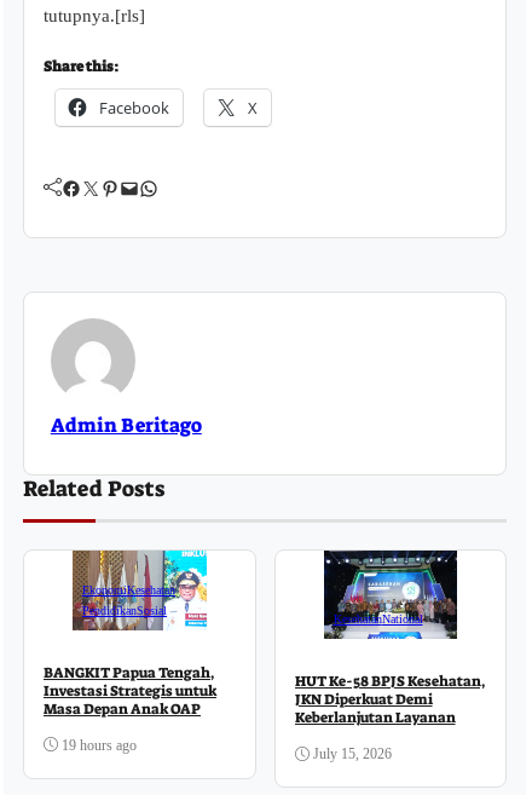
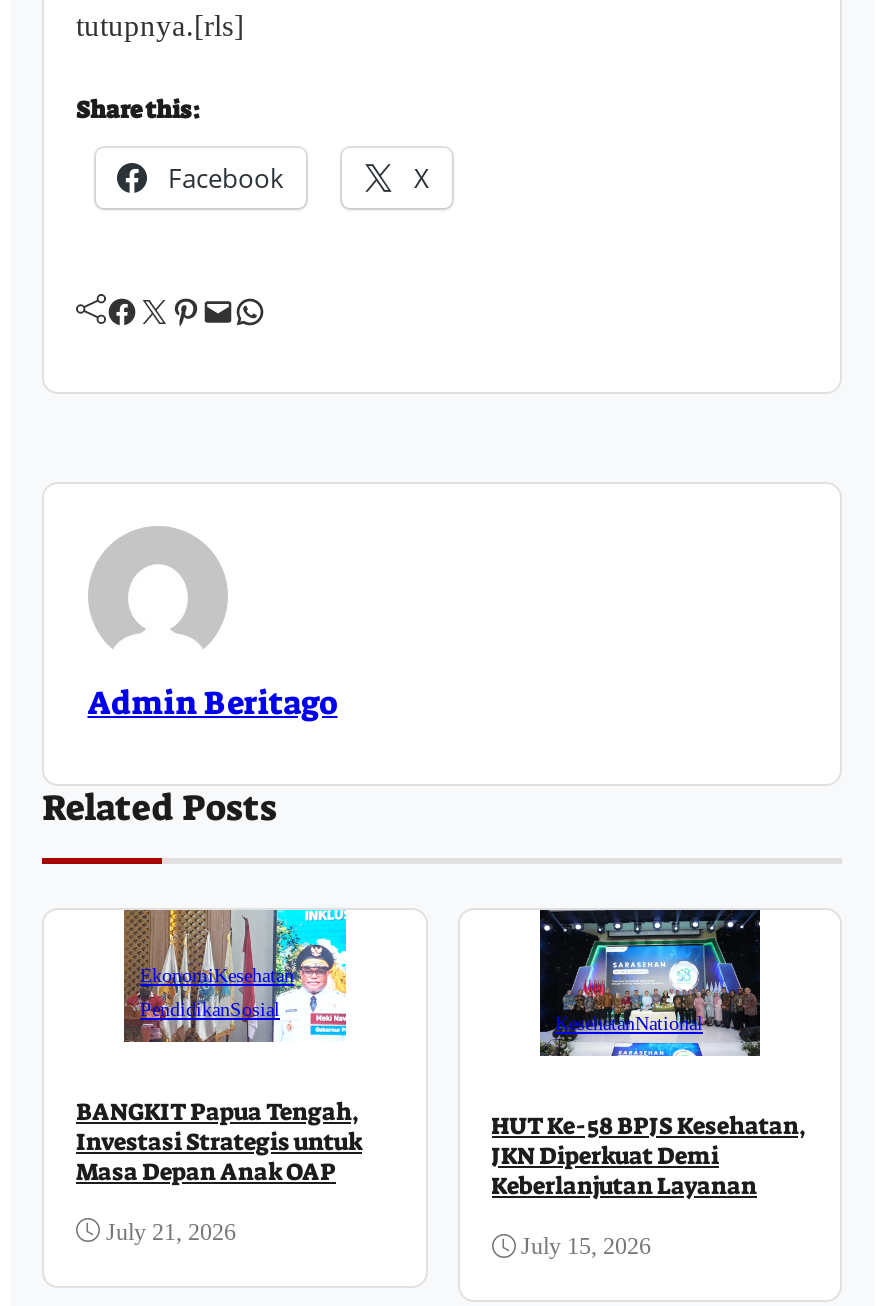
[62,737,137,754] 19 hours ago -> [106,1218,236,1246] July 21, 2026

